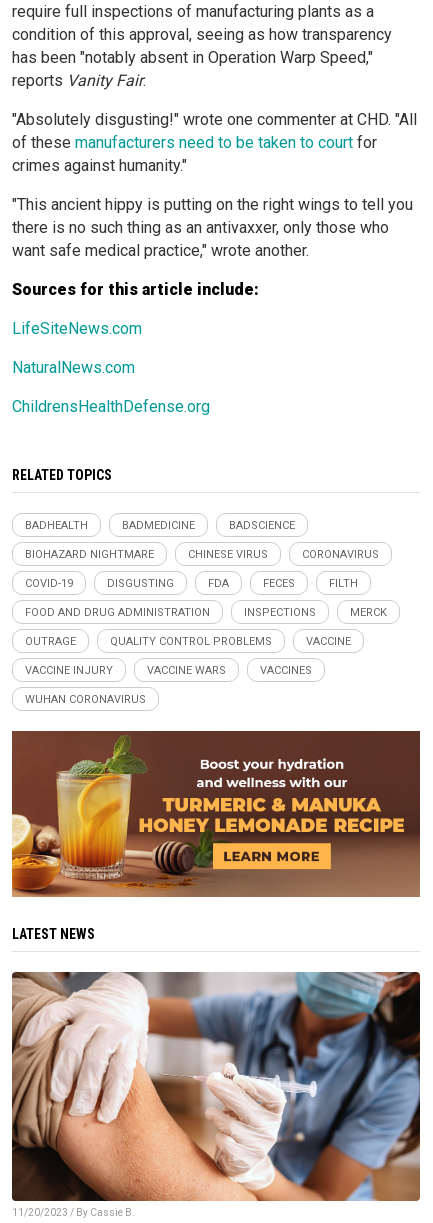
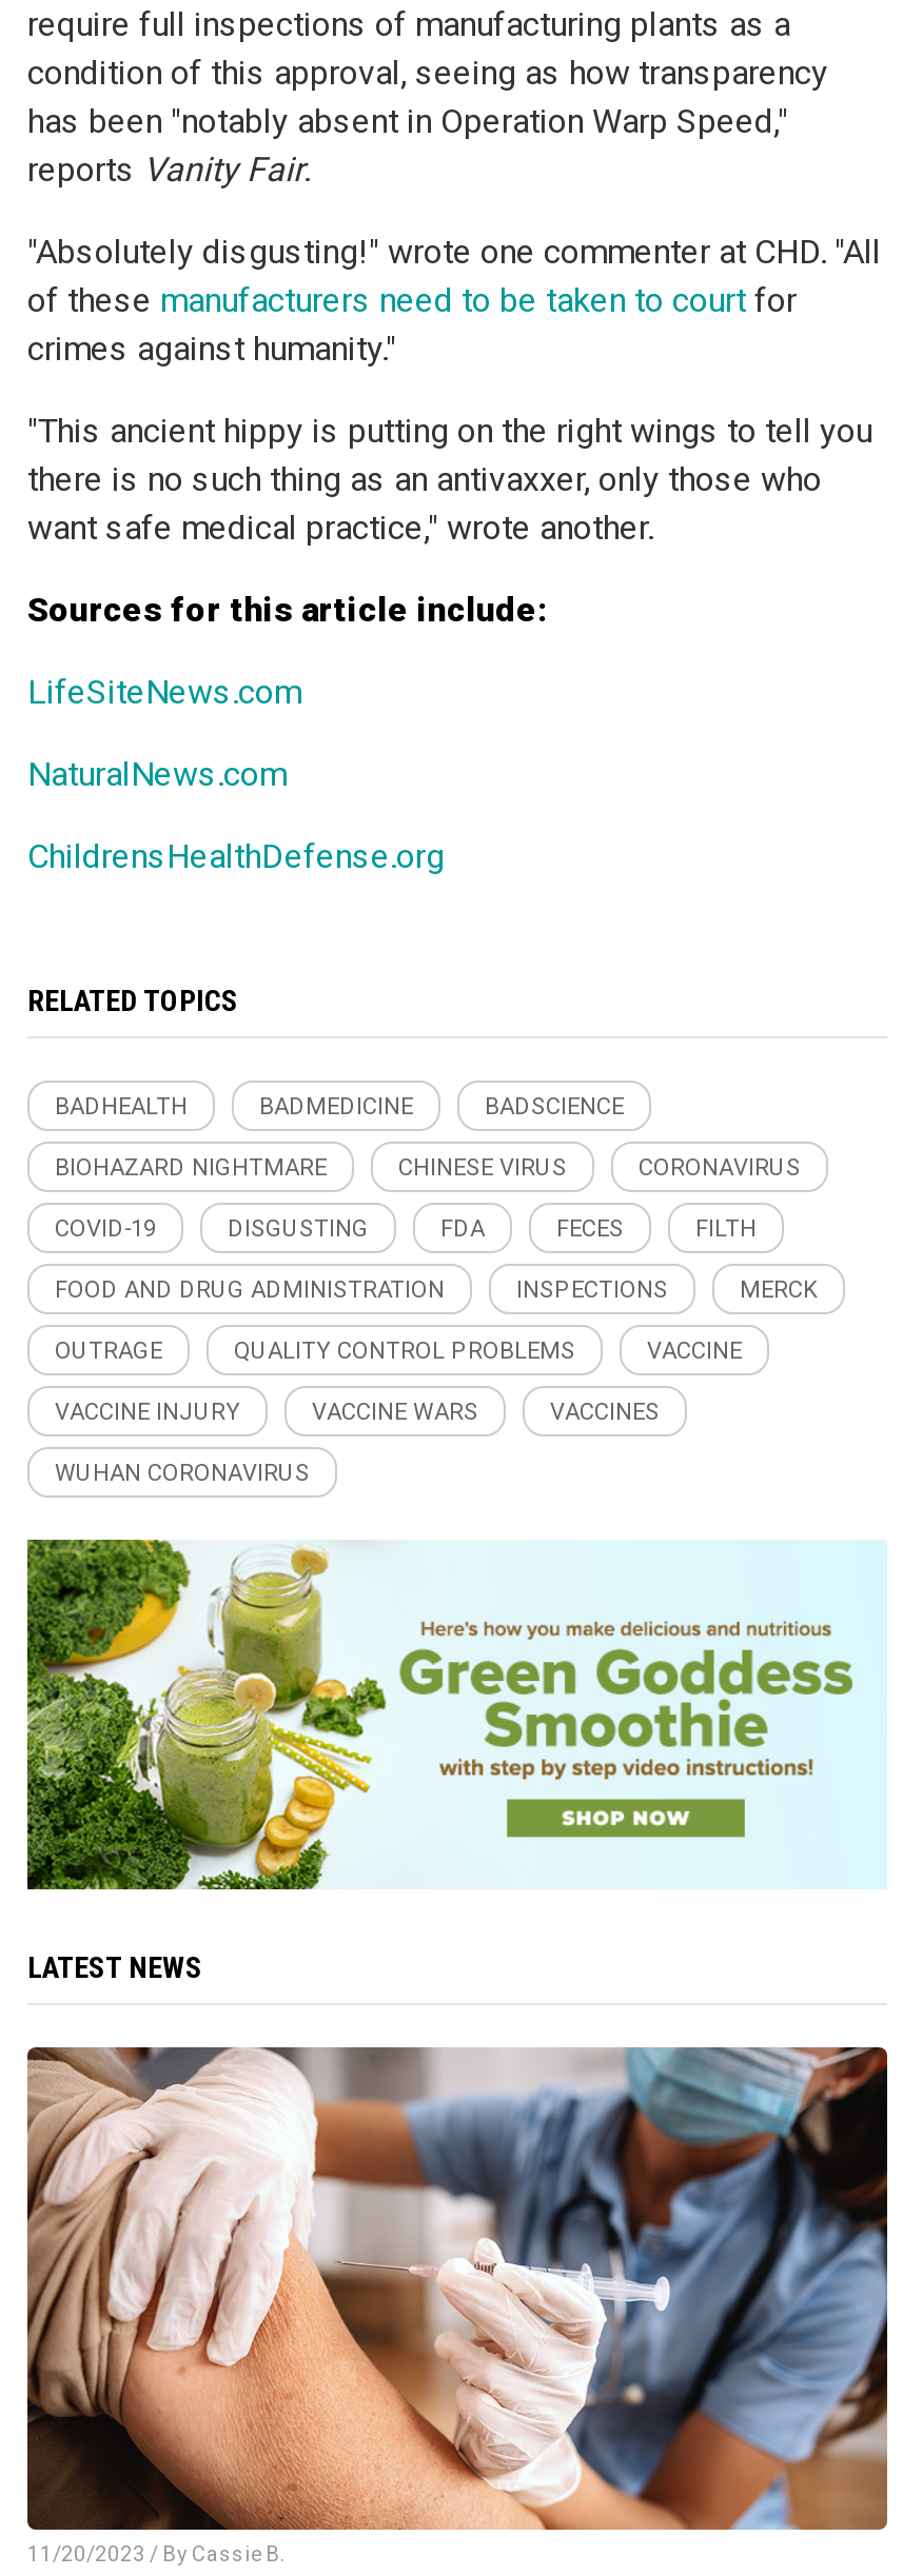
[11,730,421,898] [image] -> [25,1538,887,1891] [image]

